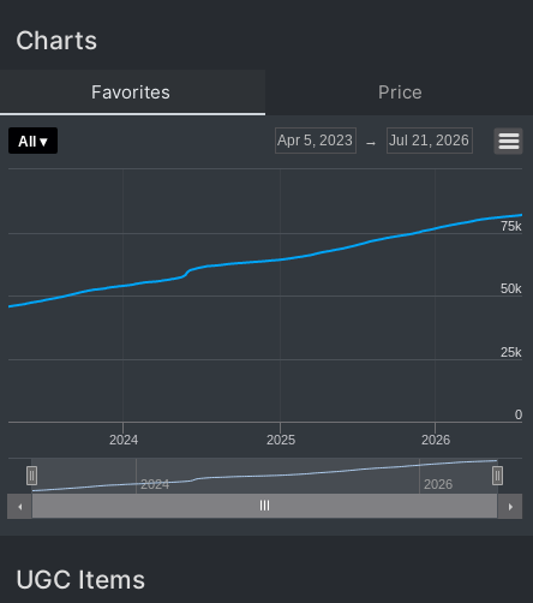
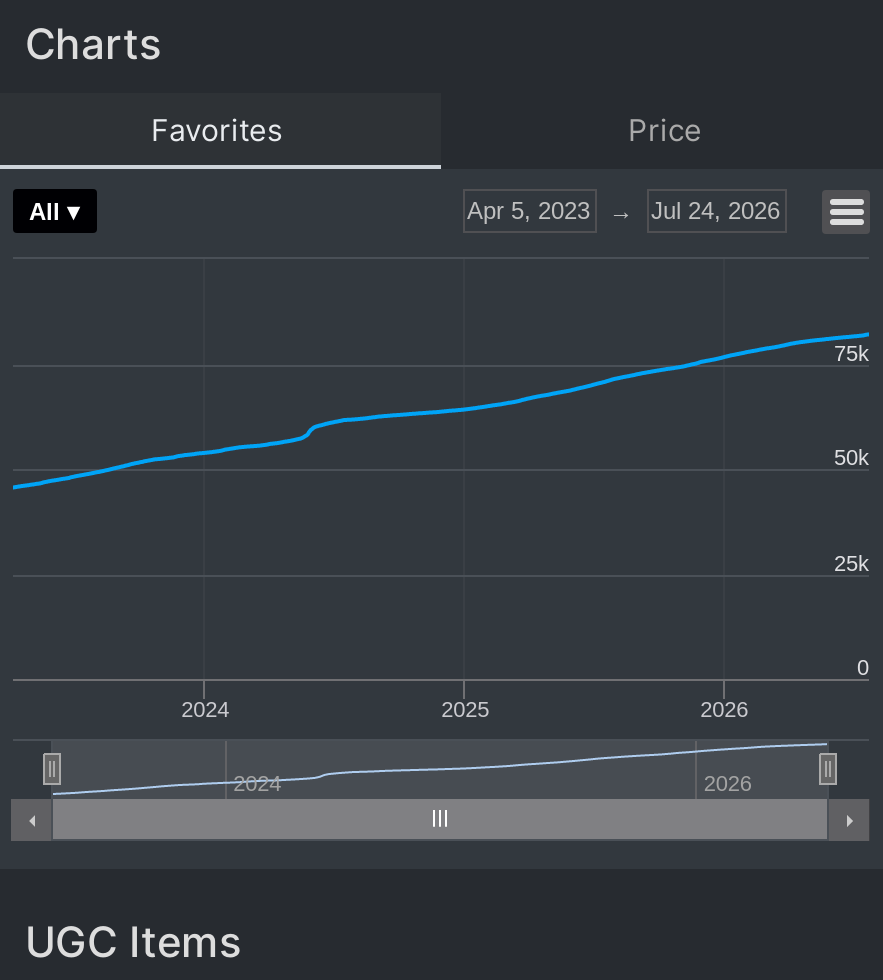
[389,132,469,149] Jul 21, 2026 -> [651,196,780,223] Jul 24, 2026

